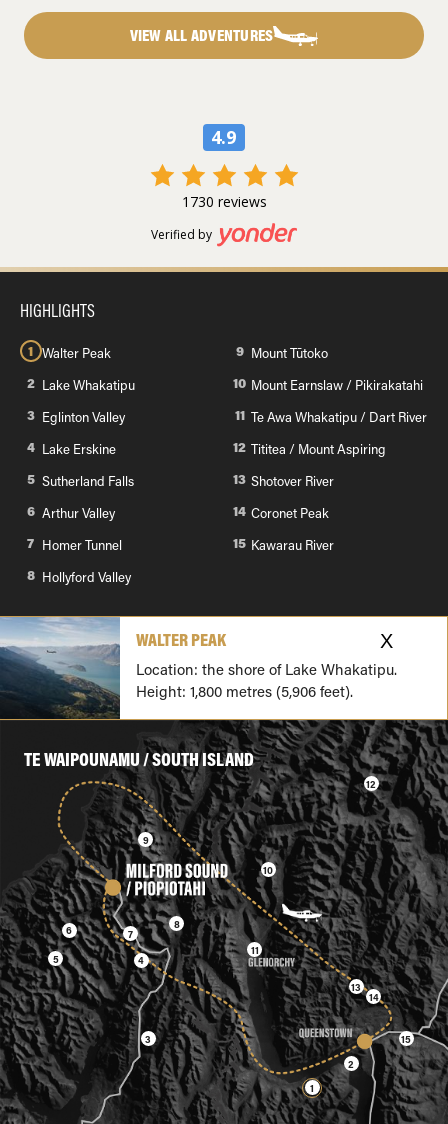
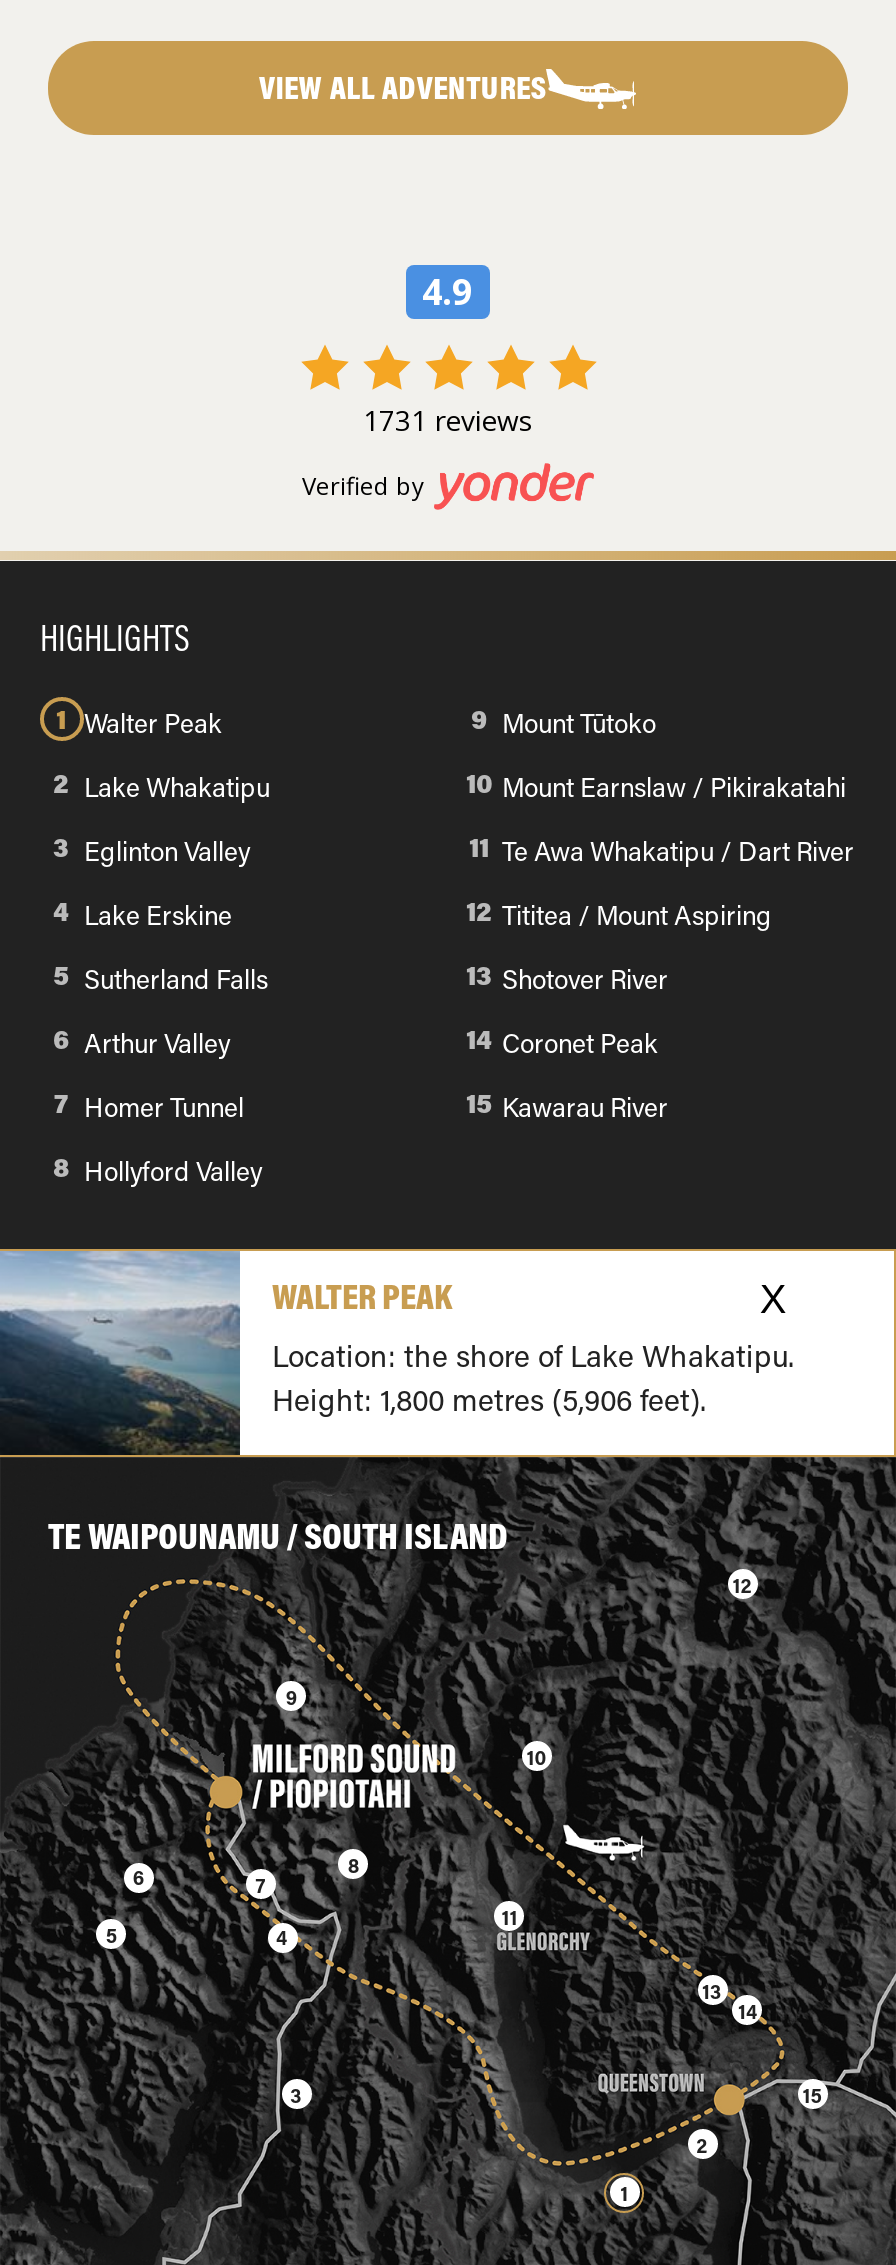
[181,192,266,211] 1730 reviews -> [363,401,533,439] 1731 reviews

